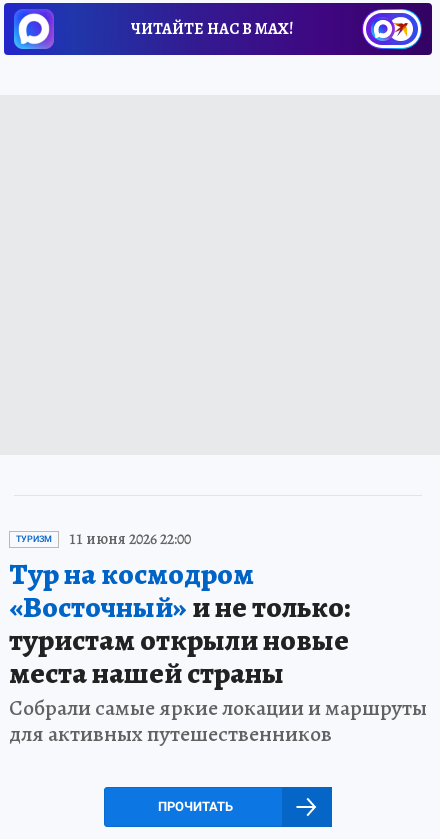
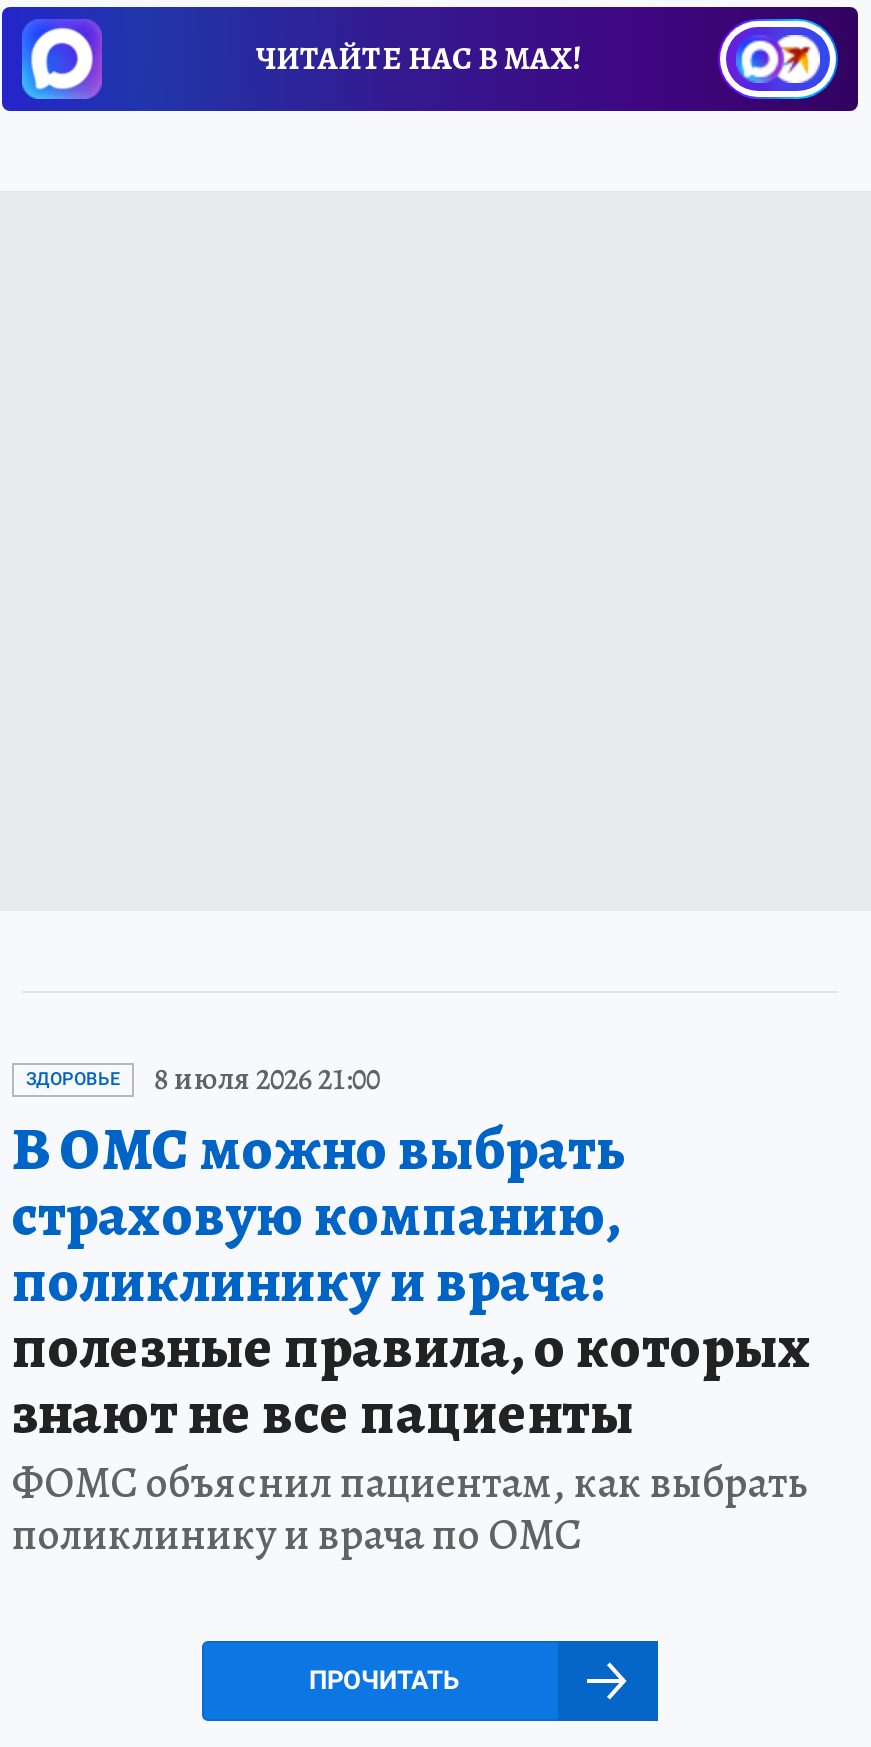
[9,528,427,749] ТУРИЗМ | 11 июня 2026 22:00 | Тур на космодром | «Восточный»и не только: | туристам открыли новые | места нашей страны | Собрали самые яркие локации и маршруты | для активных путешественников -> [12,1057,812,1565] ЗДОРОВЬЕ | 8 июля 2026 21:00 | В ОМС можно выбрать | страховую компанию, | поликлинику и врача: | полезные правила, о которых | знают не все пациенты | ФОМС объяснил пациентам, как выбрать | поликлинику и врача по ОМС

